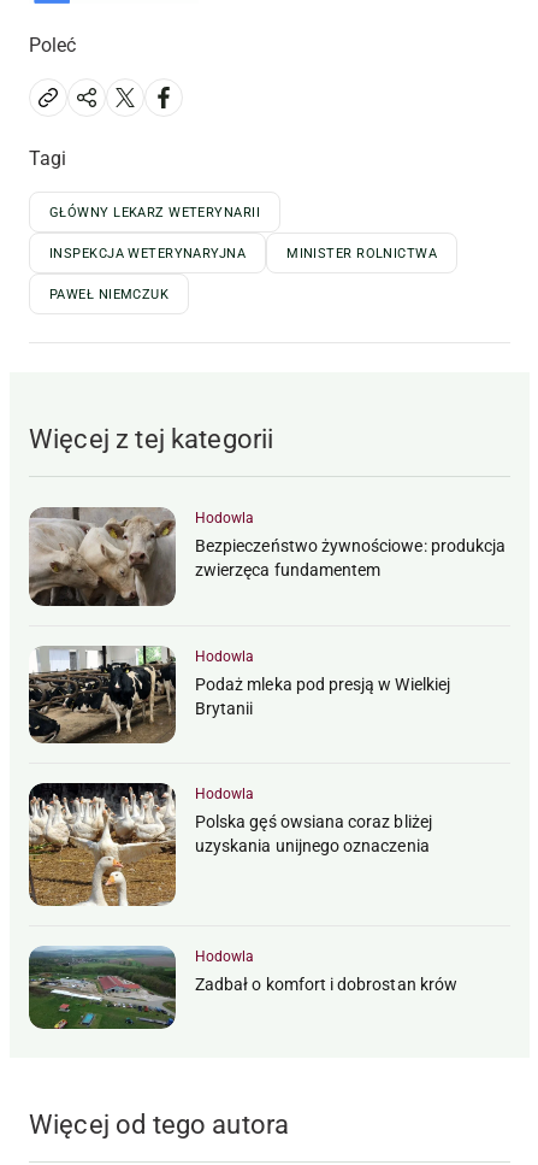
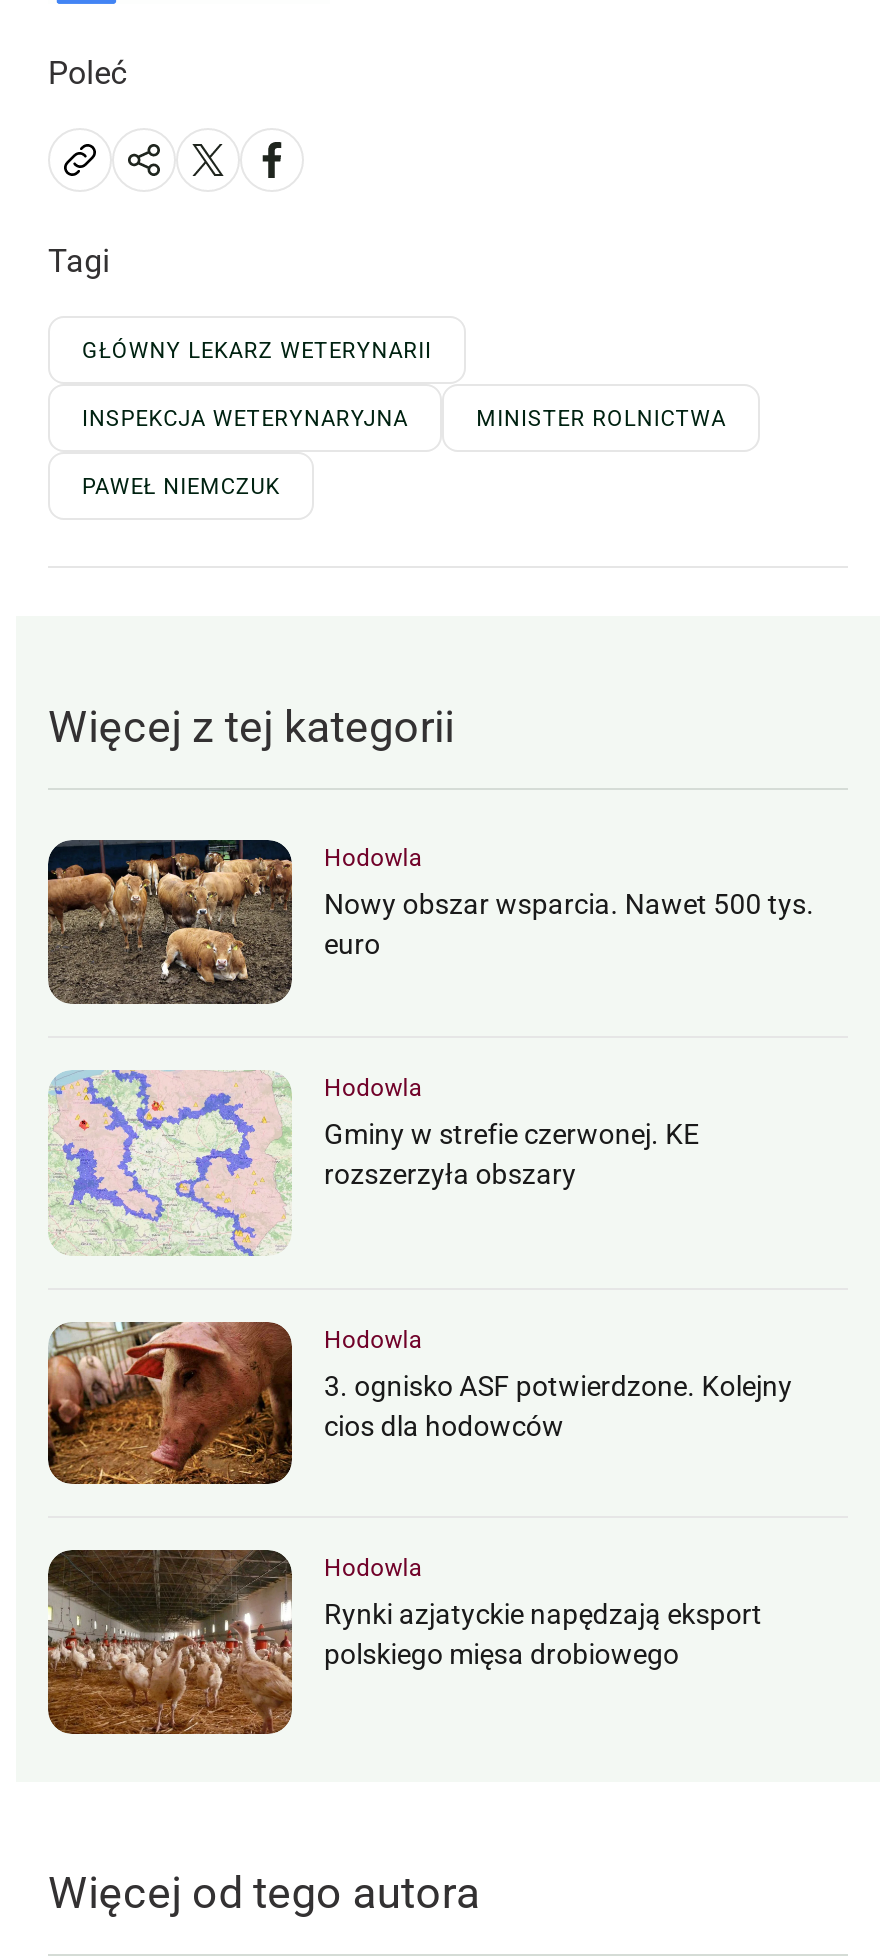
[29,507,506,607] [image] | Bezpieczeństwo żywnościowe: produkcja | zwierzęca fundamentem -> [46,838,814,1006] [image] | Nowy obszar wsparcia. Nawet 500 tys. | euro
[28,645,450,745] [image] | Podaż mleka pod presją w Wielkiej | Brytanii -> [48,1070,700,1256] [image] | Gminy w strefie czerwonej. KE | rozszerzyła obszary
[28,782,432,906] [image] | Polska gęś owsiana coraz bliżej | uzyskania unijnego oznaczenia -> [48,1320,792,1486] [image] | 3. ognisko ASF potwierdzone. Kolejny | cios dla hodowców
[29,945,457,1030] [image] | Zadbał o komfort i dobrostan krów -> [48,1546,762,1736] [image] | Rynki azjatyckie napędzają eksport | polskiego mięsa drobiowego

